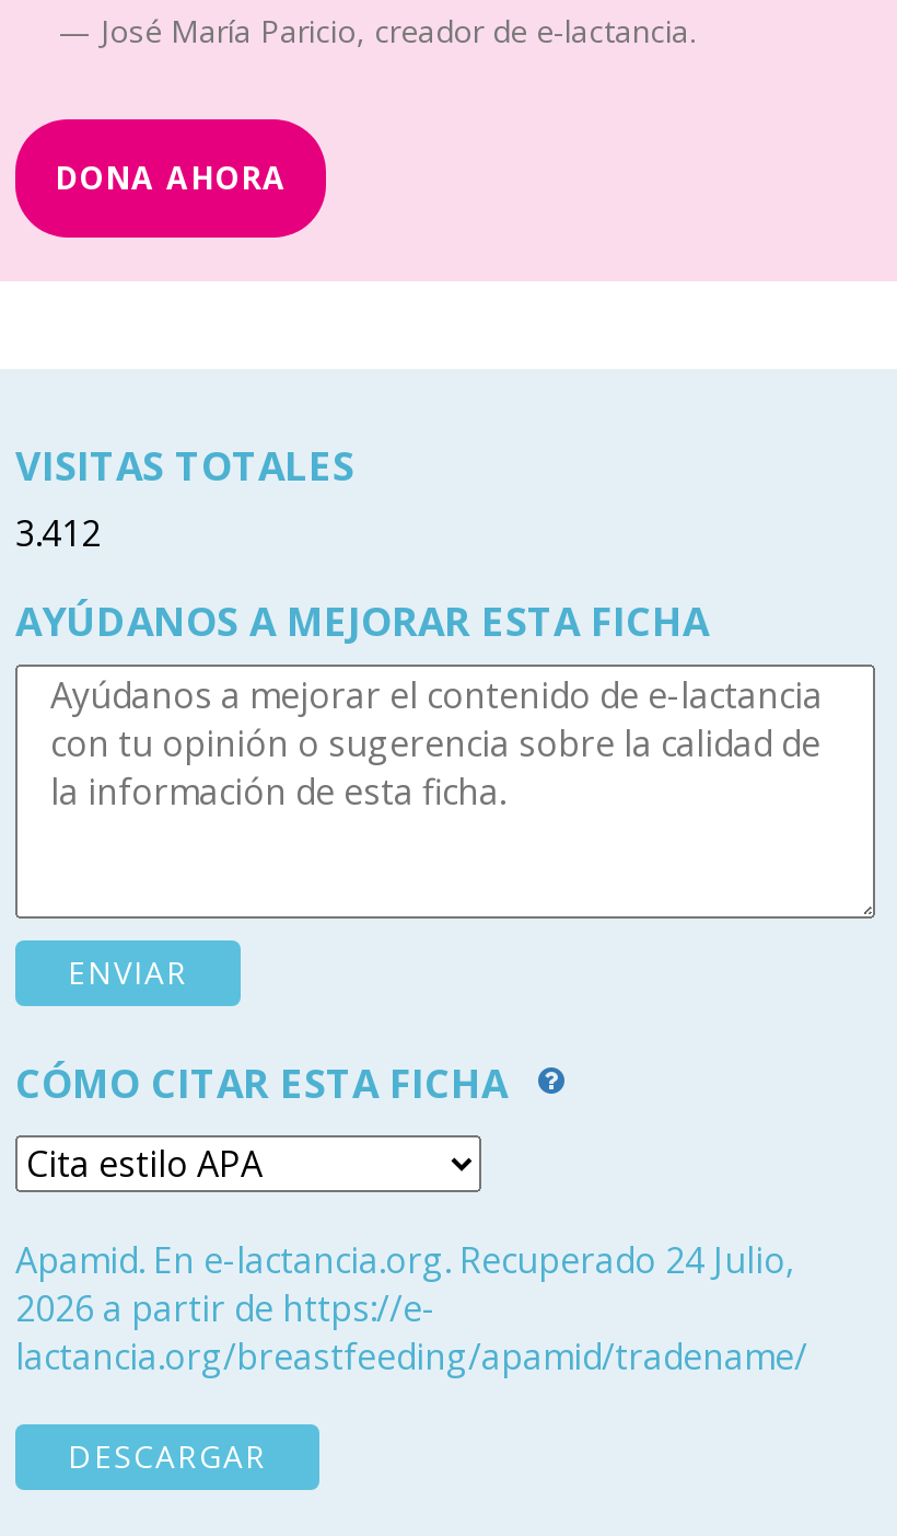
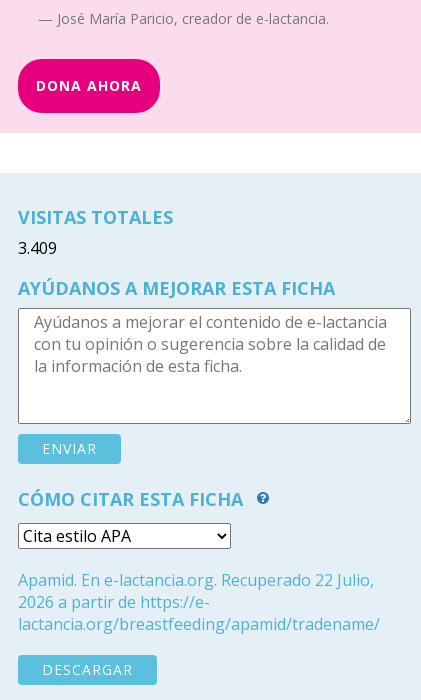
[15,509,101,557] 3.412 -> [18,237,57,259] 3.409
[15,1236,794,1284] Apamid. En e-lactancia.org. Recuperado 24 Julio, -> [18,569,374,591] Apamid. En e-lactancia.org. Recuperado 22 Julio,

